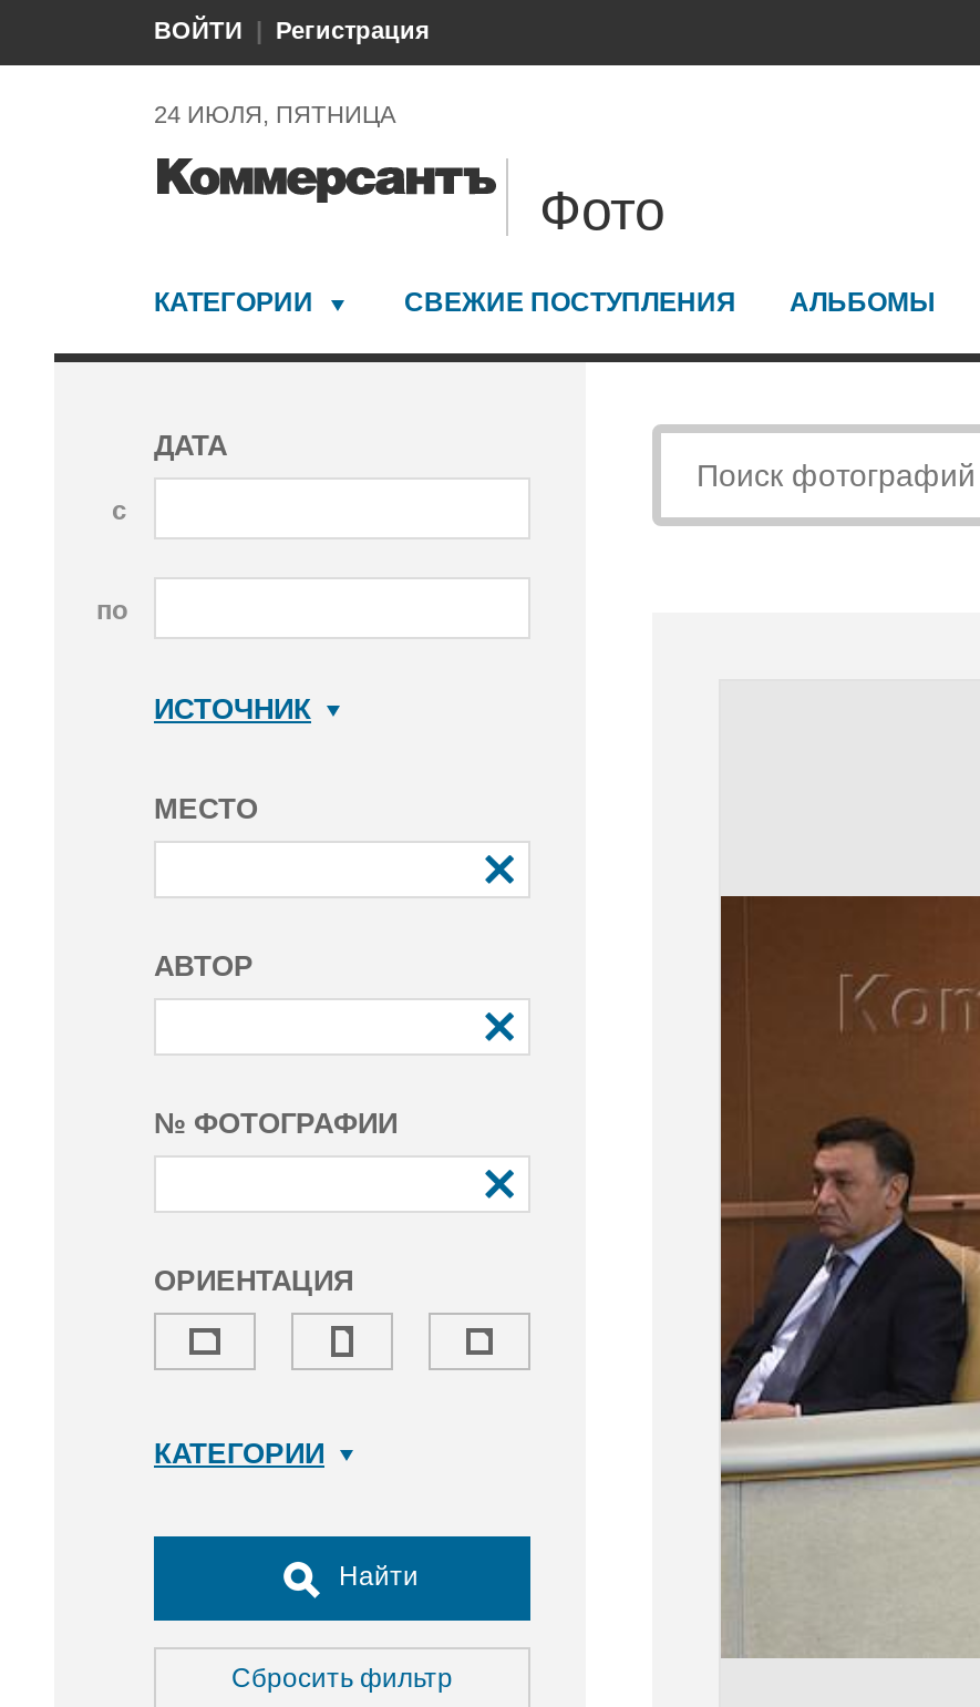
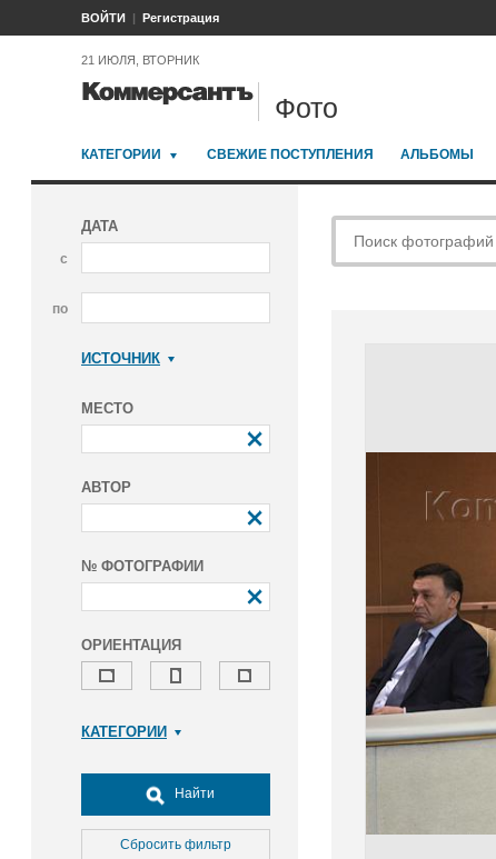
[154,101,395,127] 24 ИЮЛЯ, ПЯТНИЦА -> [81,53,199,67] 21 ИЮЛЯ, ВТОРНИК

